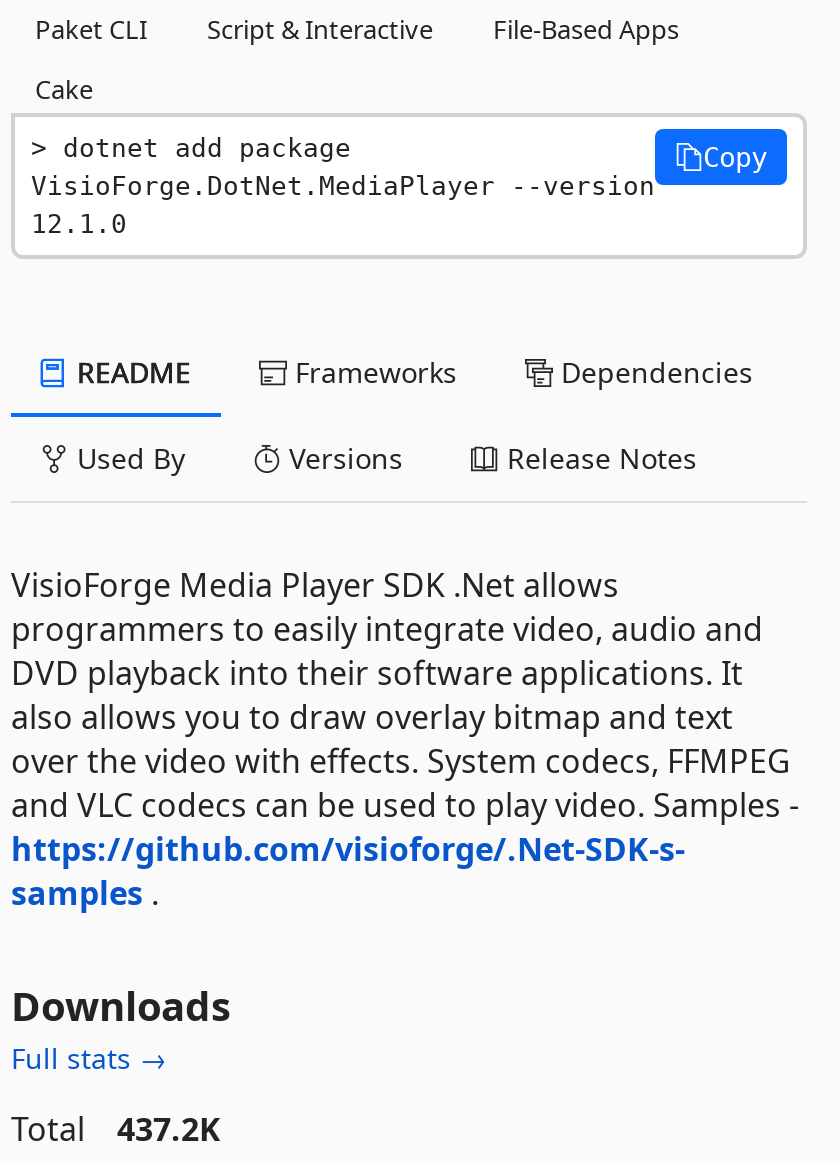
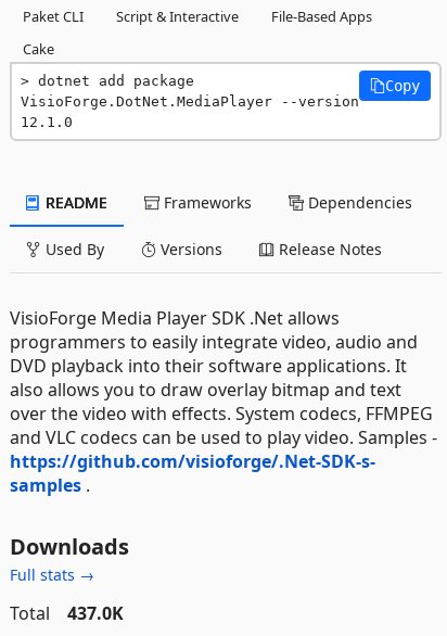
[11,1107,221,1151] Total 437.2K -> [10,601,124,625] Total 437.0K

